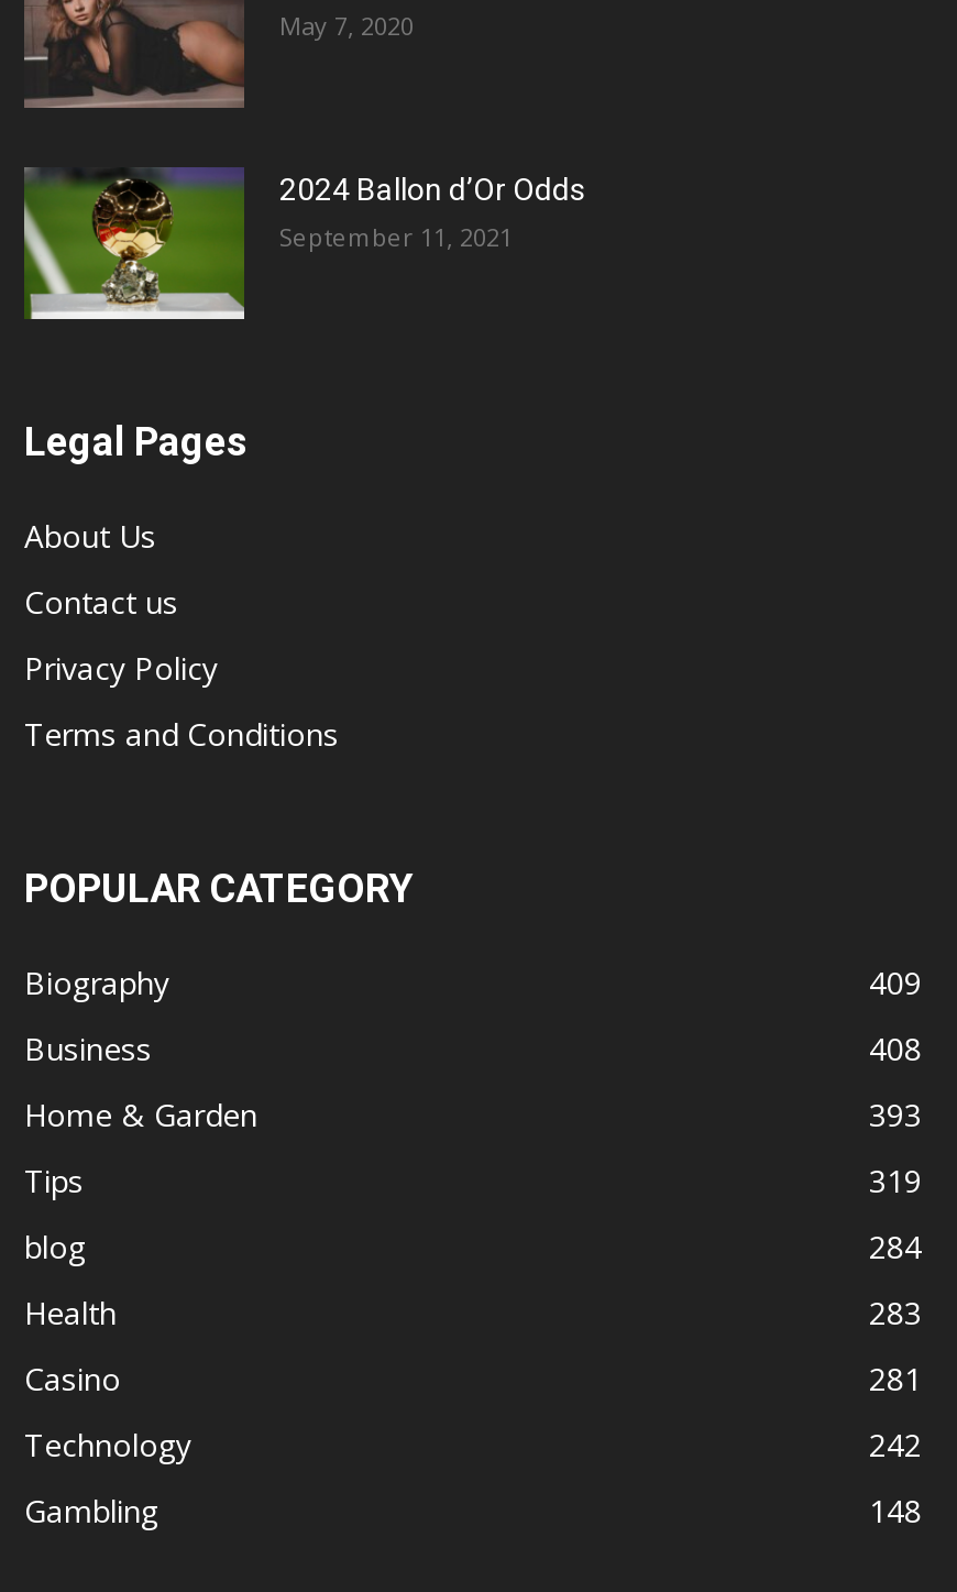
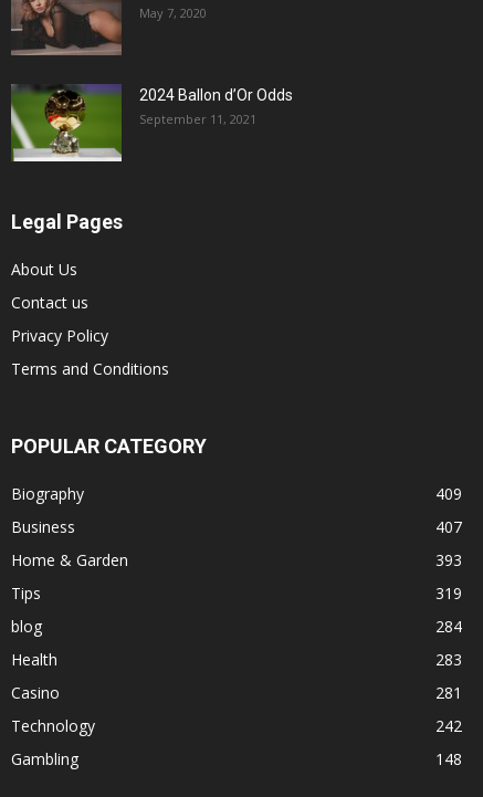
[869,1028,922,1070] 408 -> [435,517,462,538] 407

